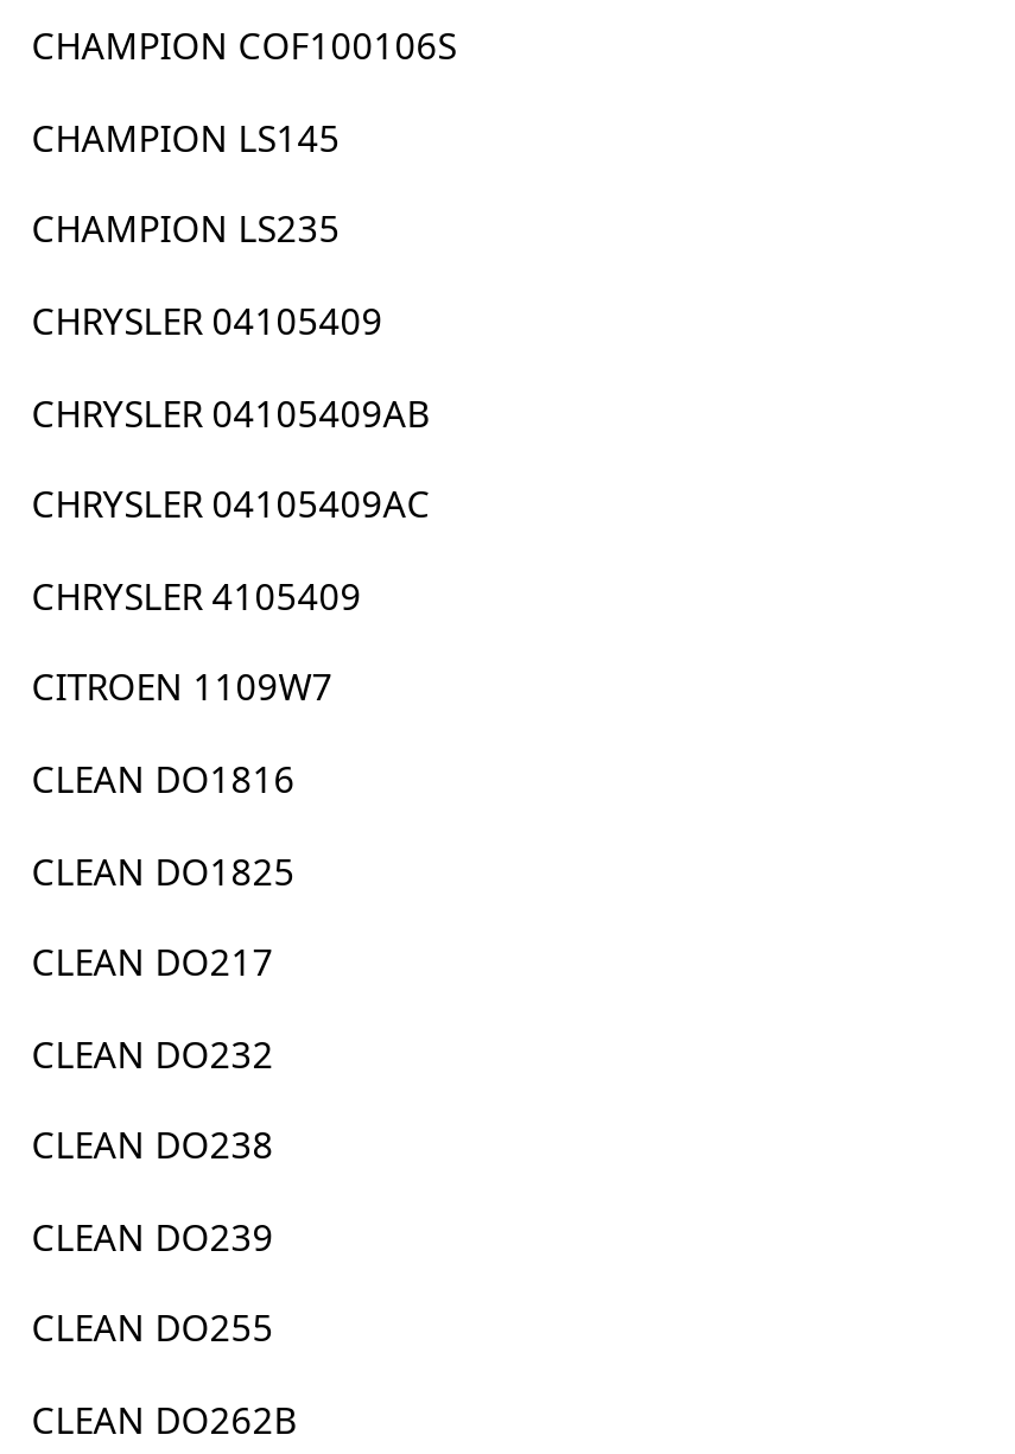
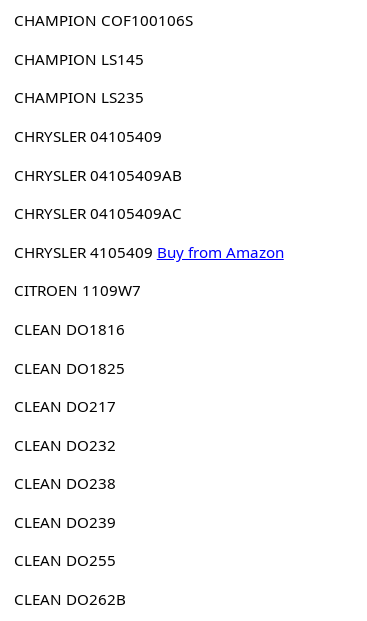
[31,571,361,619] CHRYSLER 4105409 -> [14,242,284,262] CHRYSLER 4105409 Buy from Amazon

